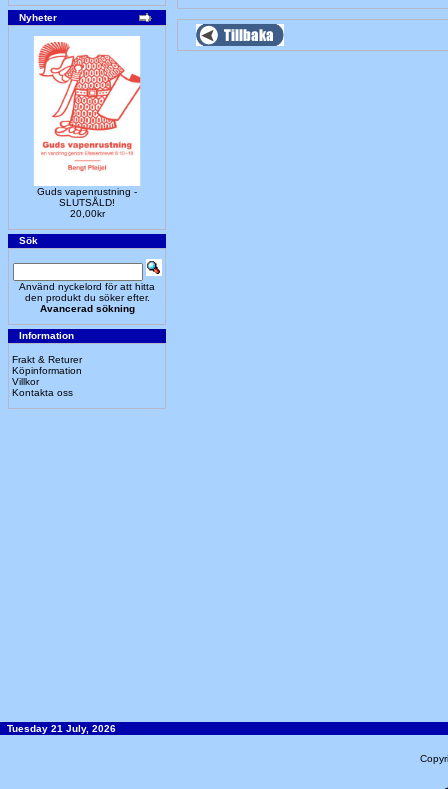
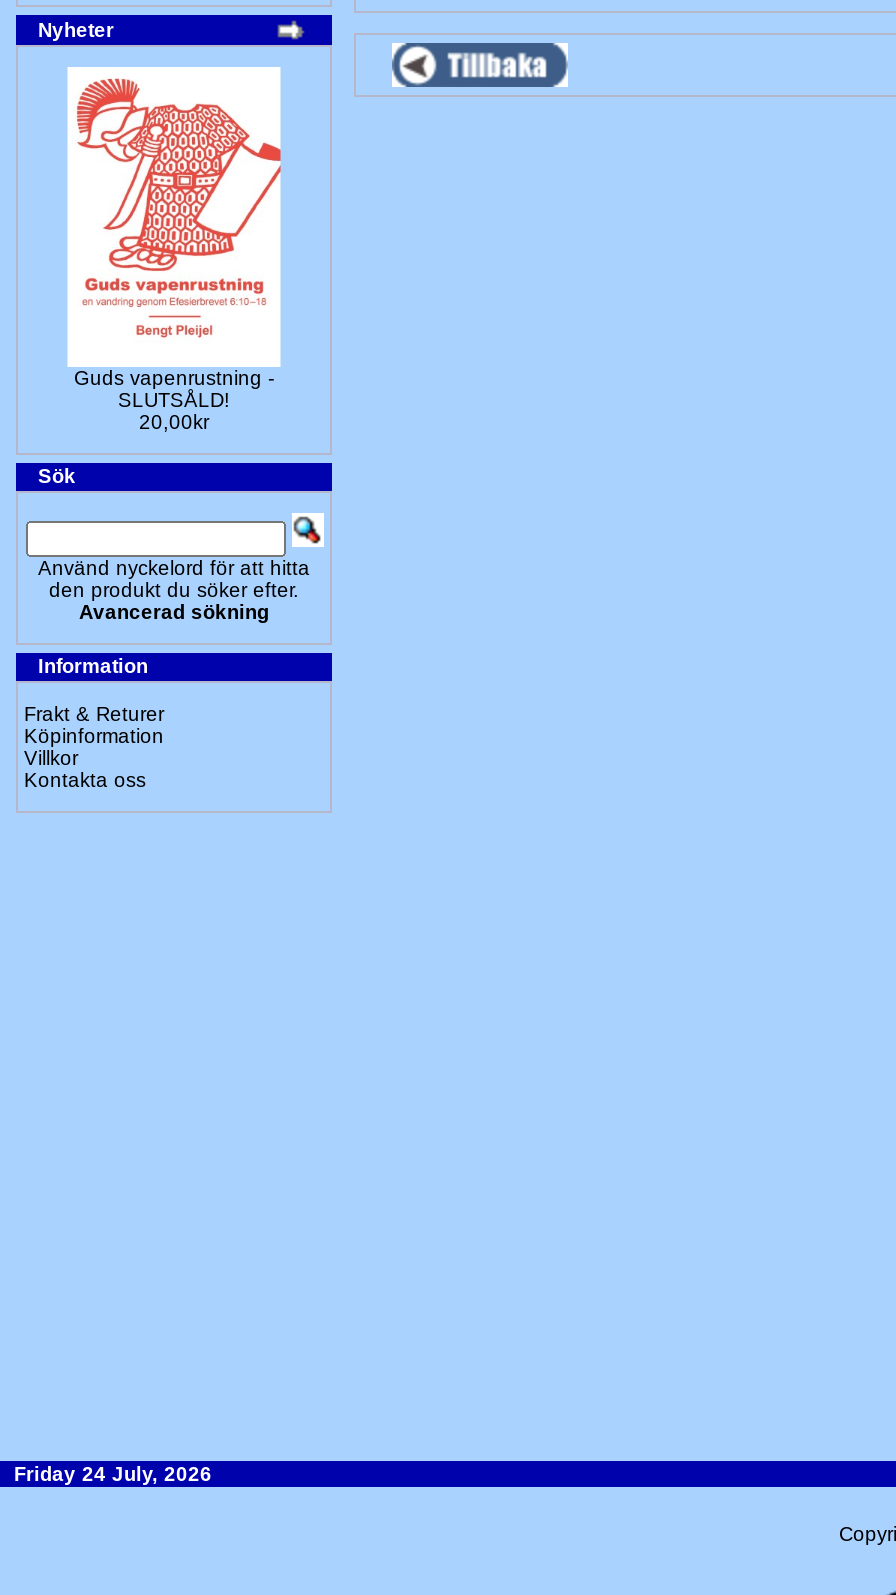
[1,723,122,734] Tuesday 21 July, 2026 -> [2,1463,224,1485] Friday 24 July, 2026

